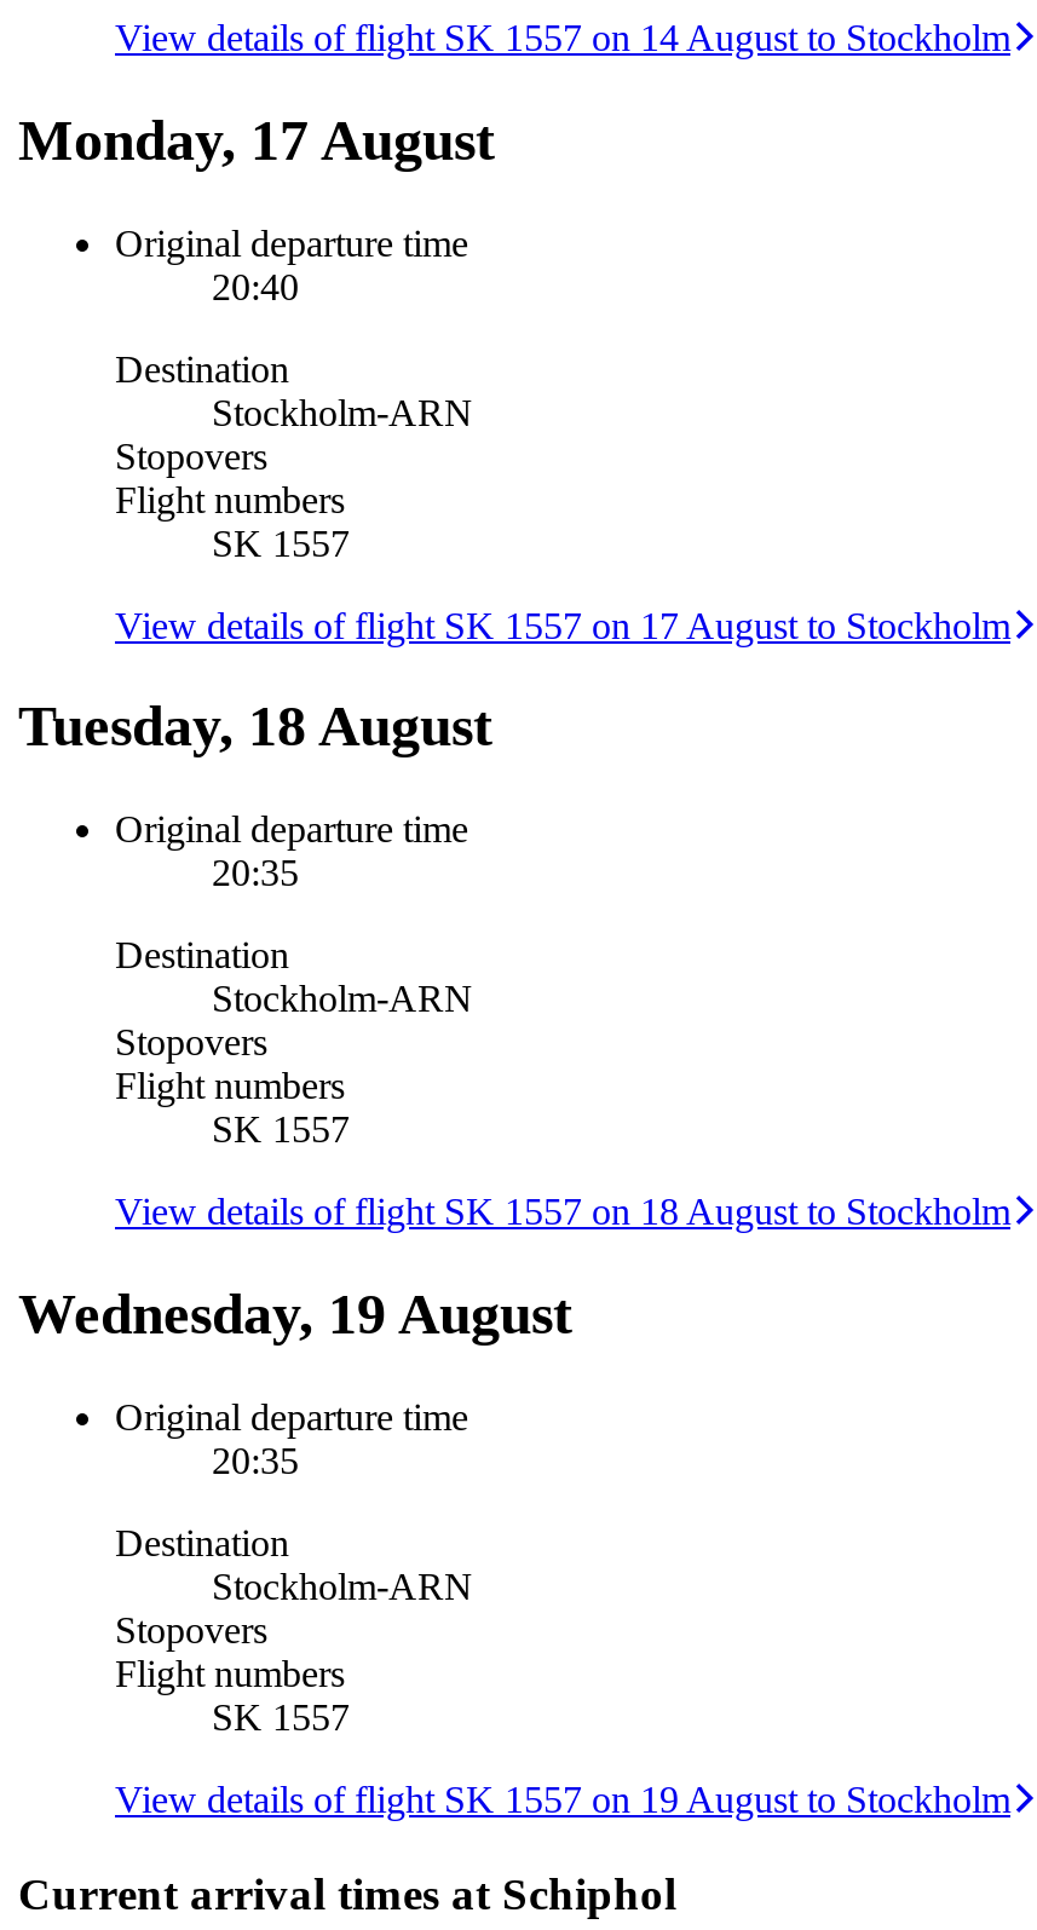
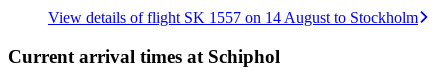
[18,108,1010,1820] Monday, 17 August | Original departure time | 20:40 | Destination | Stockholm-ARN | Stopovers | Flight numbers | SK 1557 | View details of flight SK 1557 on 17 August to Stockholm | Tuesday, 18 August | Original departure time | 20:35 | Destination | Stockholm-ARN | Stopovers | Flight numbers | SK 1557 | View details of flight SK 1557 on 18 August to Stockholm | Wednesday, 19 August | Original departure time | 20:35 | Destination | Stockholm-ARN | Stopovers | Flight numbers | SK 1557 | View details of flight SK 1557 on 19 August to Stockholm -> none

